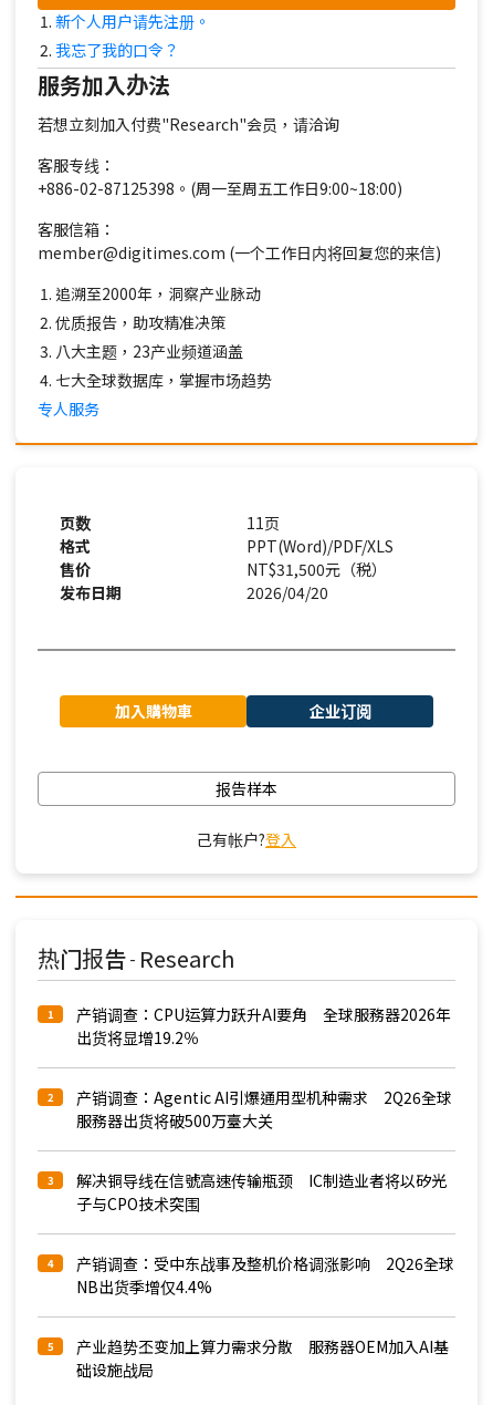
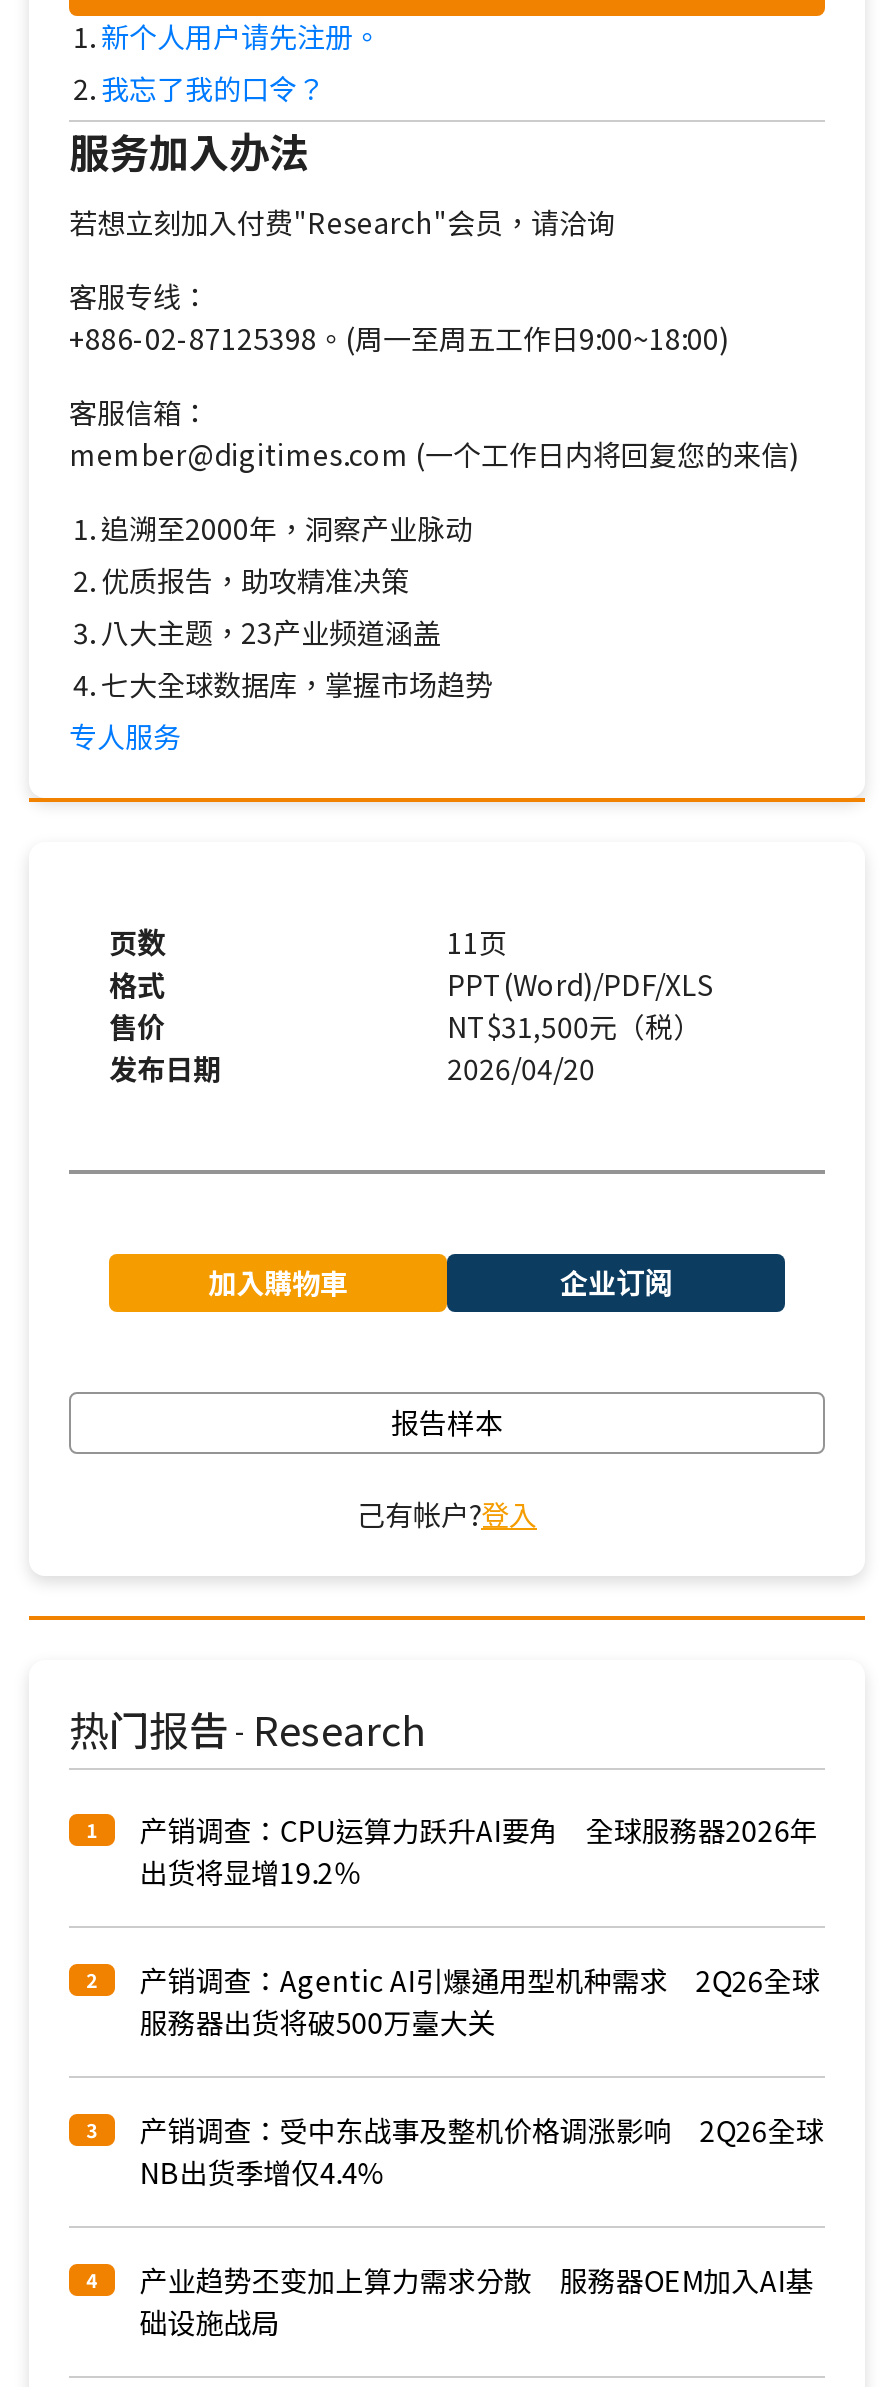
[47,1169,447,1271] 解决铜导线在信號高速传输瓶颈 IC制造业者将以矽光 | 子与CPO技术突围 | 4 -> none
[47,1335,449,1357] 5 产业趋势丕变加上算力需求分散 服務器OEM加入AI基 -> [86,2260,813,2300] 4 产业趋势丕变加上算力需求分散 服務器OEM加入AI基

